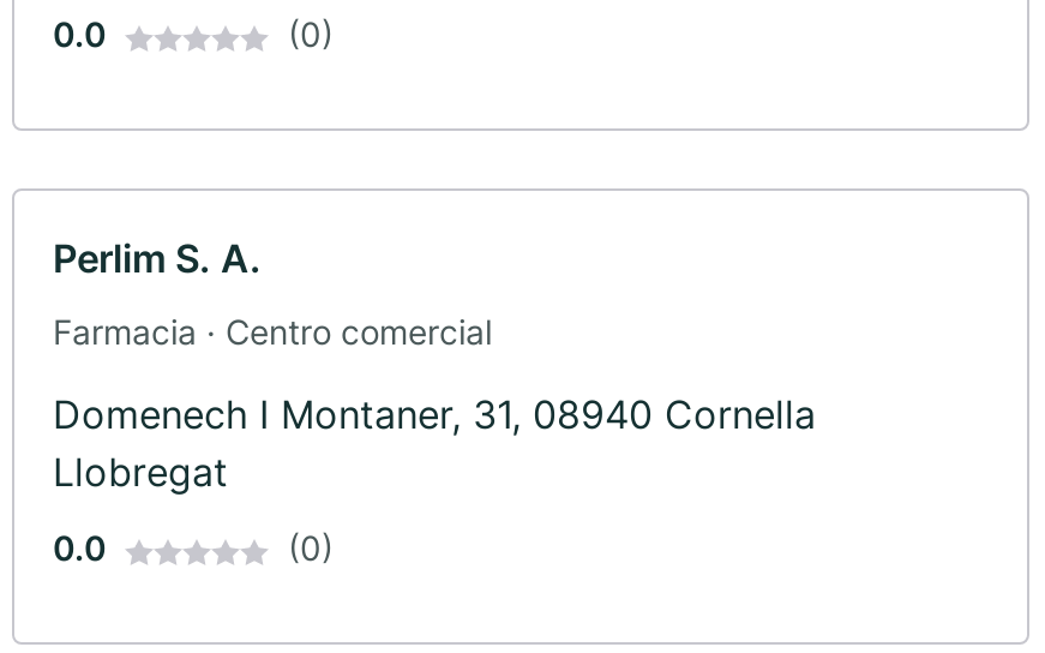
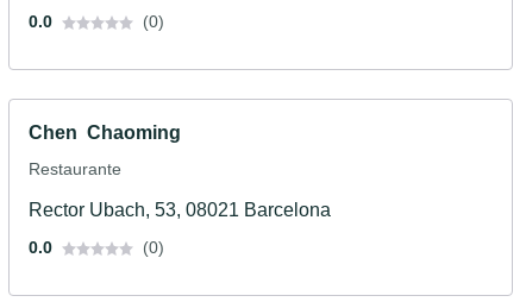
[53,236,262,284] Perlim S. A. -> [29,122,181,142] Chen Chaoming
[53,312,492,353] Farmacia · Centro comercial -> [29,159,121,178] Restaurante
[53,392,816,497] Domenech I Montaner, 31, 08940 Cornella | Llobregat -> [29,199,331,219] Rector Ubach, 53, 08021 Barcelona

